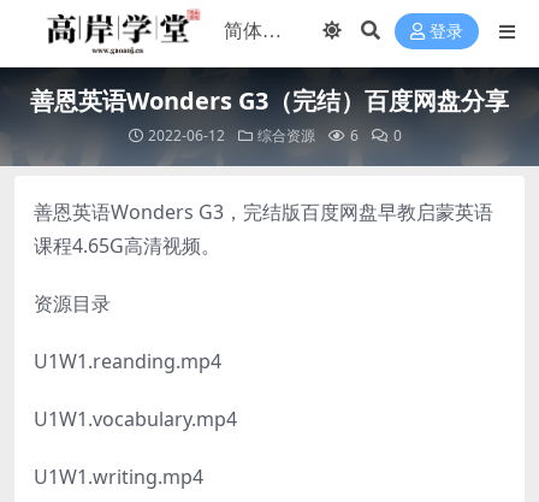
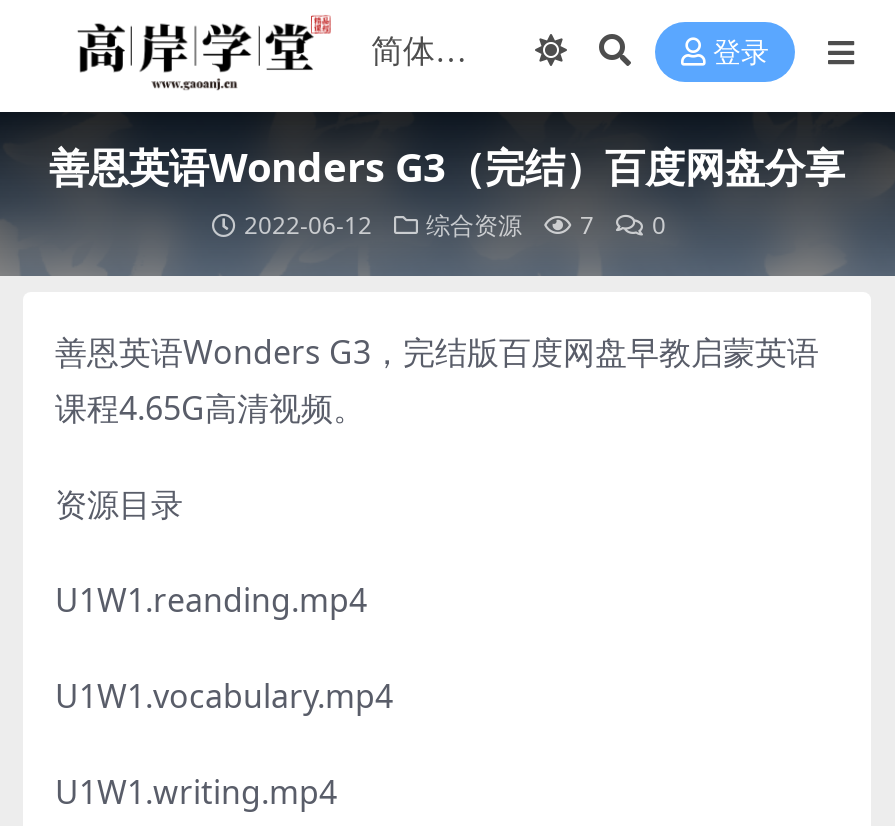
[147,125,401,146] 2022-06-12 综合资源 6 0 -> [244,208,666,242] 2022-06-12 综合资源 7 0

